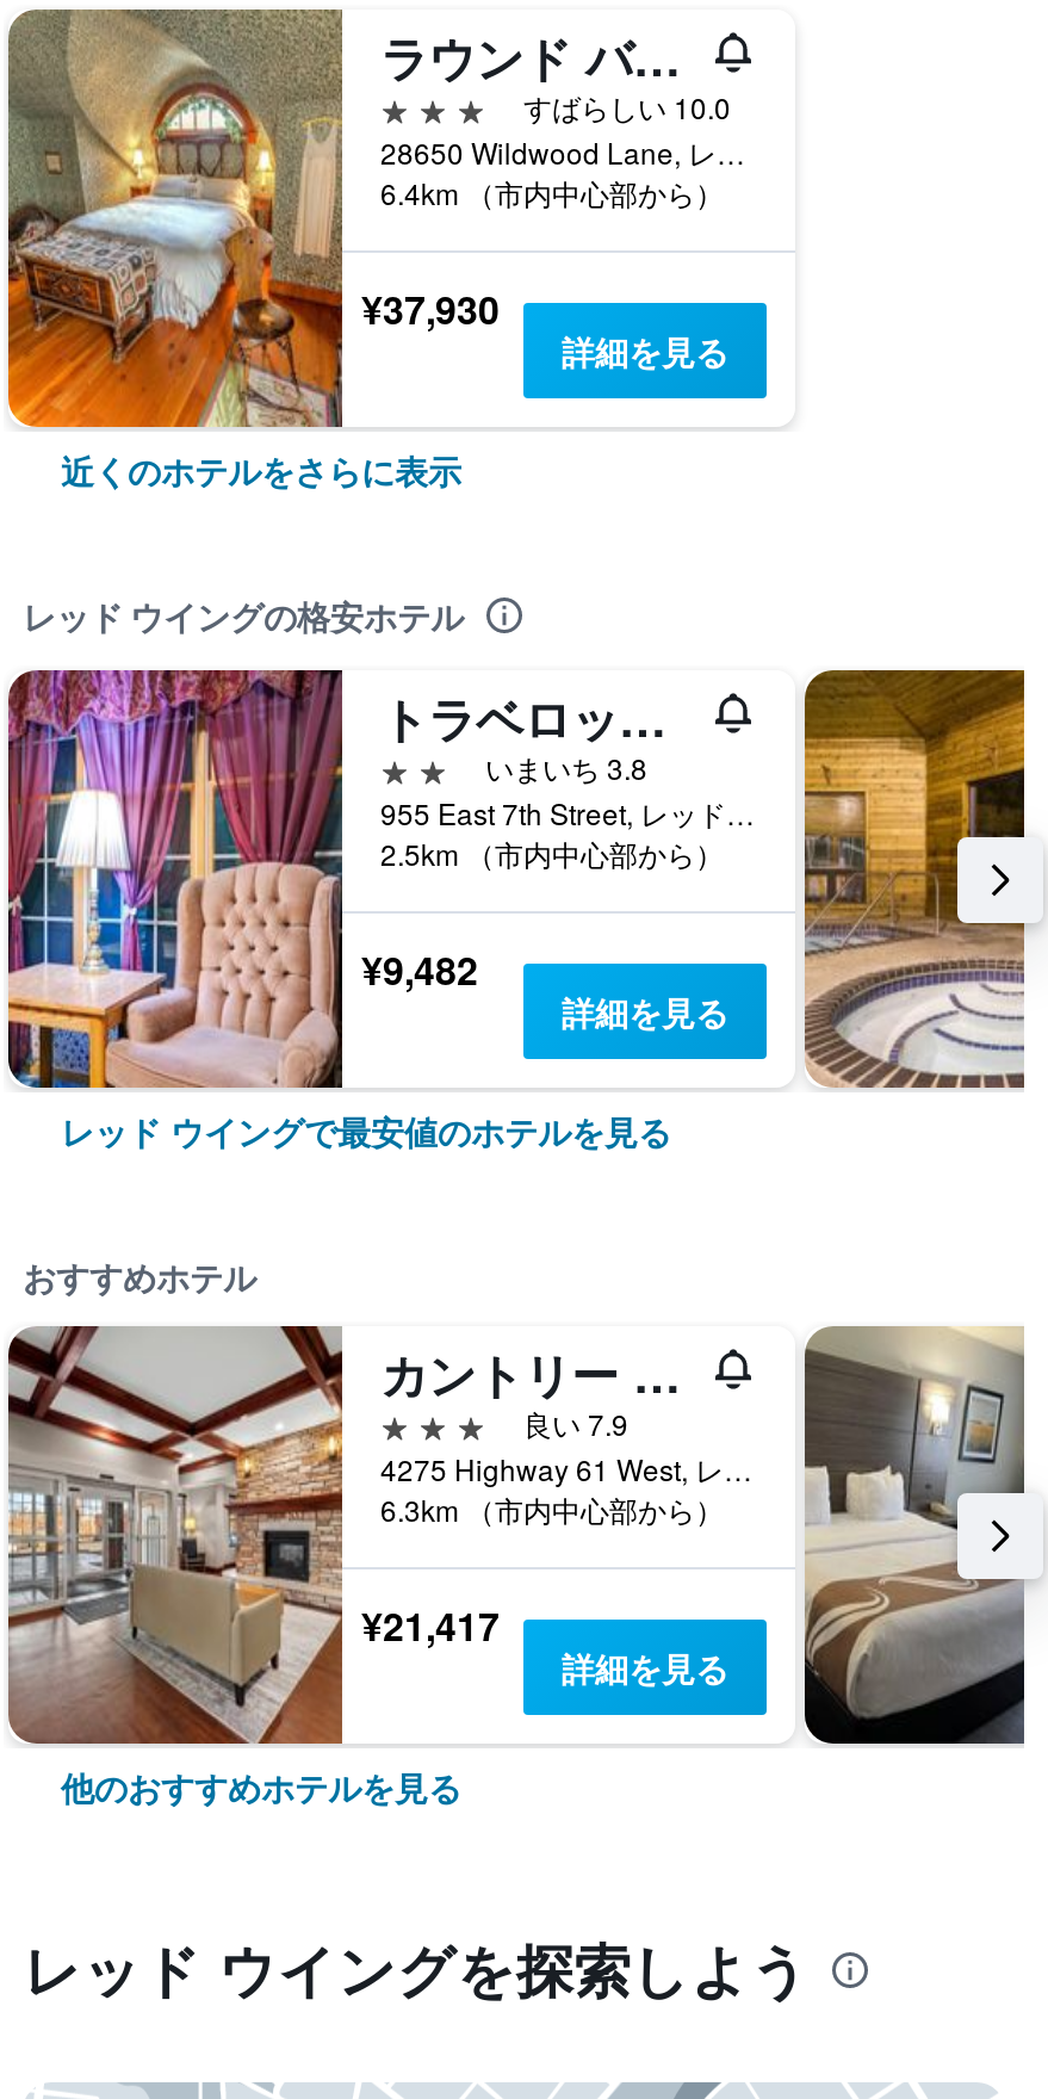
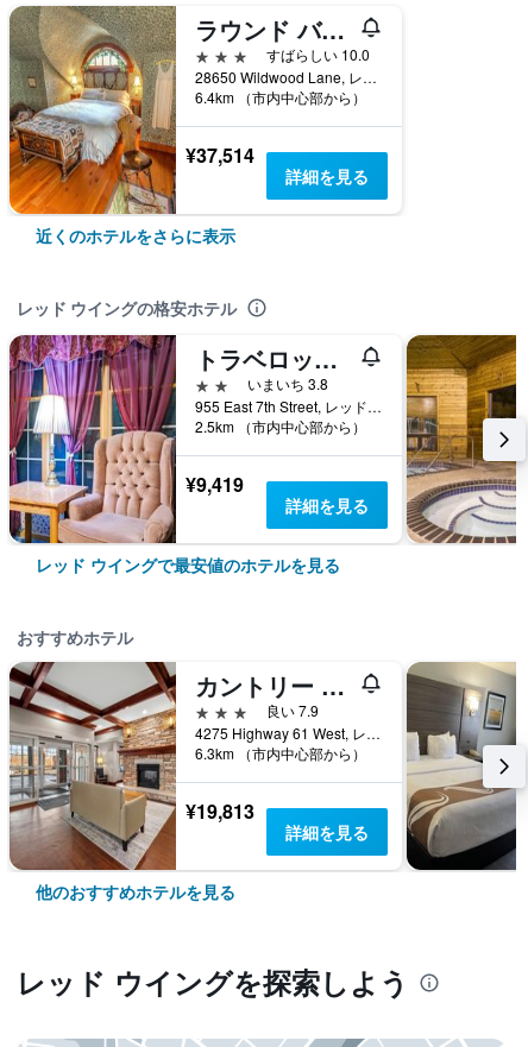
[361,282,500,337] ¥37,930 -> [186,142,254,169] ¥37,514
[361,943,478,998] ¥9,482 -> [186,471,244,498] ¥9,419
[361,1599,500,1654] ¥21,417 -> [186,798,254,825] ¥19,813

